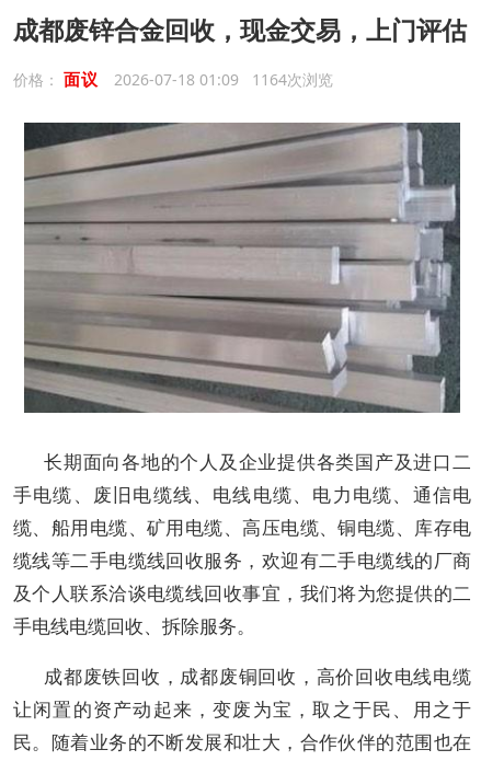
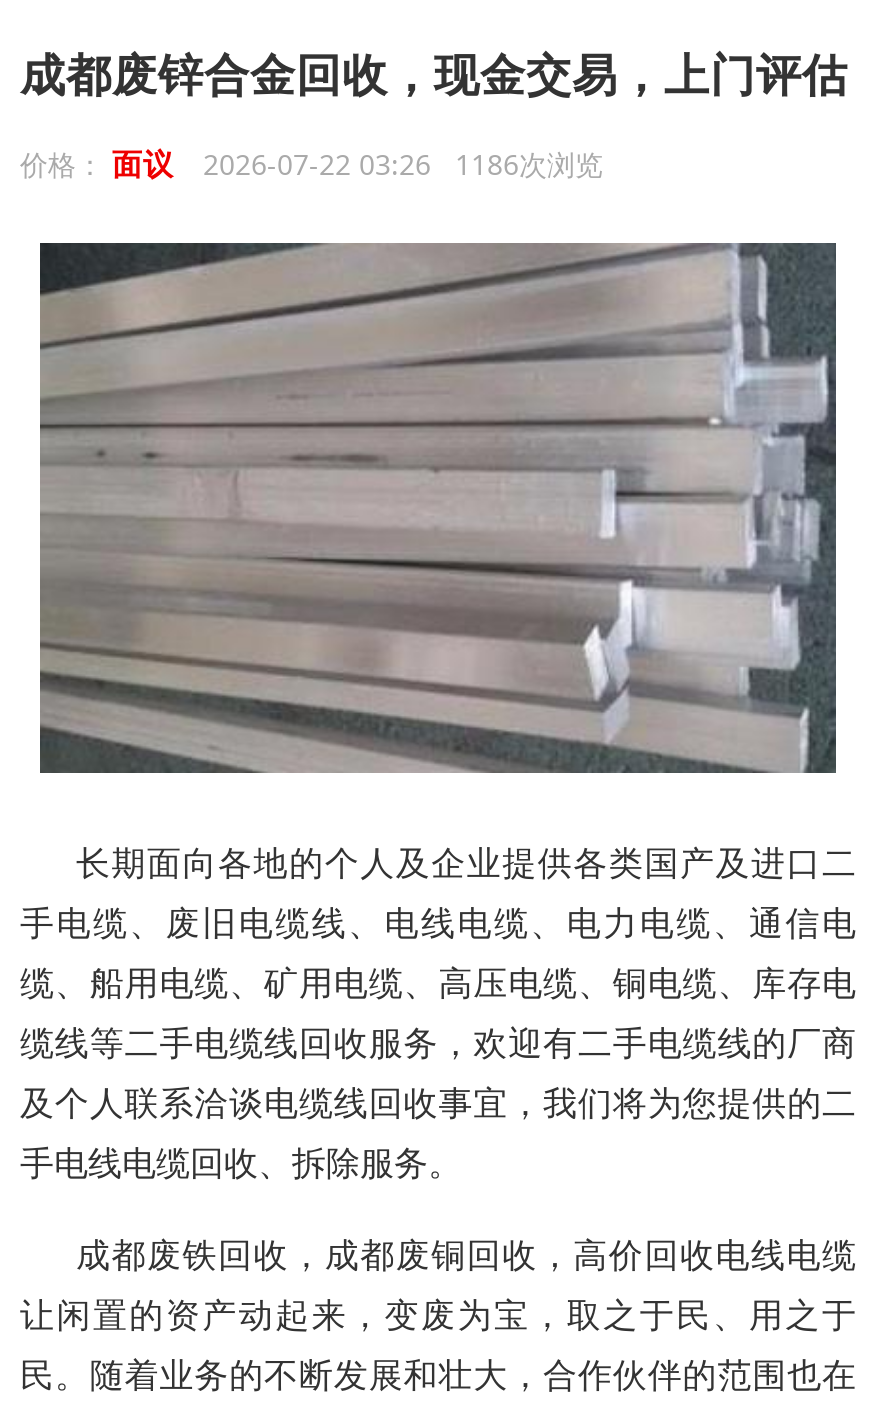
[13,68,333,90] 价格：面议 2026-07-18 01:09 1164次浏览 -> [20,143,603,183] 价格：面议 2026-07-22 03:26 1186次浏览

